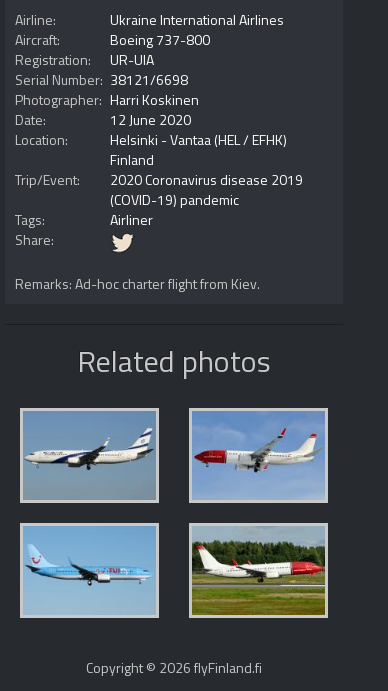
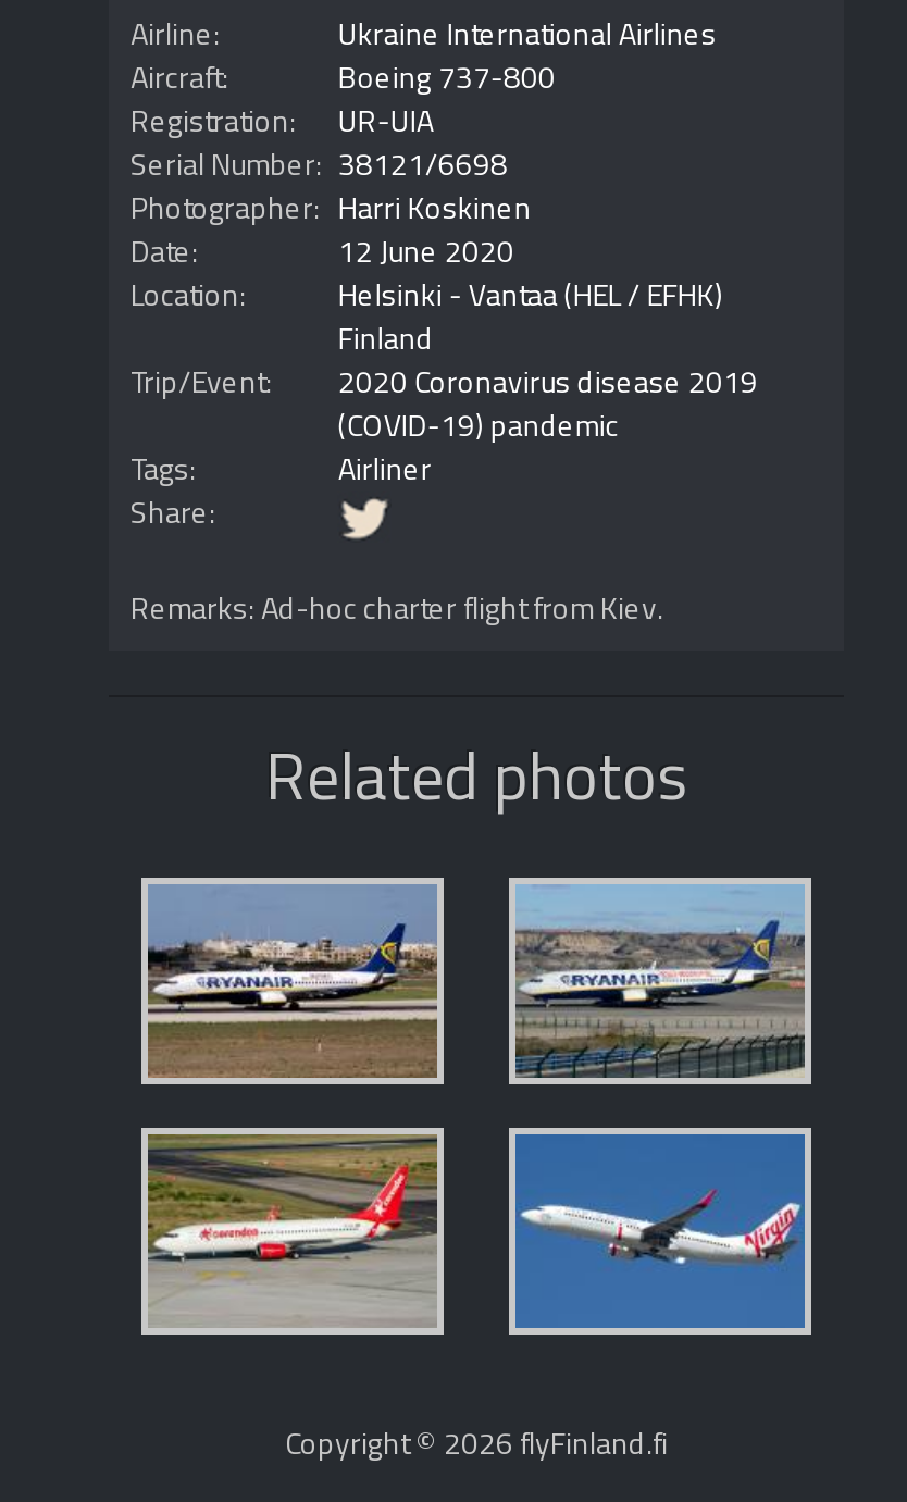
[192,411,325,500] [image] -> [513,886,807,1080] [image]
[23,428,156,500] [image] -> [146,921,439,1080] [image]
[22,526,156,614] [image] -> [146,1132,439,1328] [image]
[191,527,326,616] [image] -> [513,1134,807,1330] [image]

